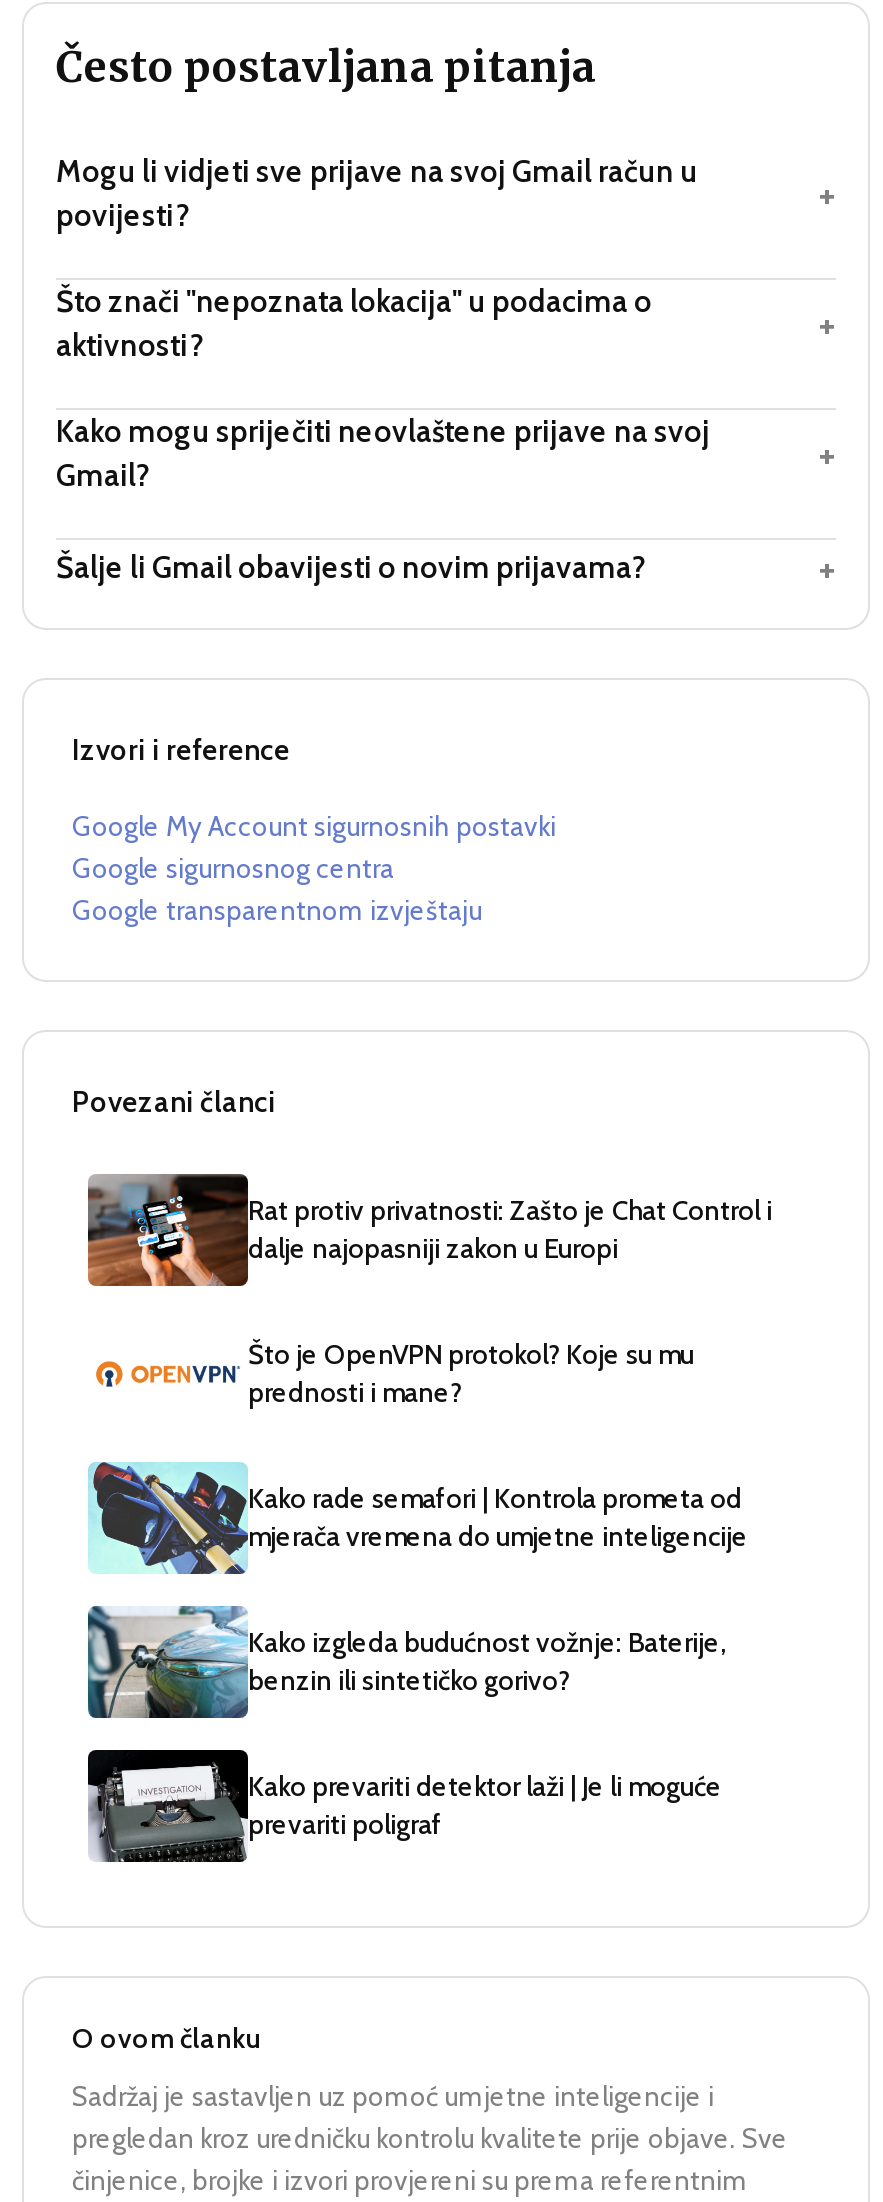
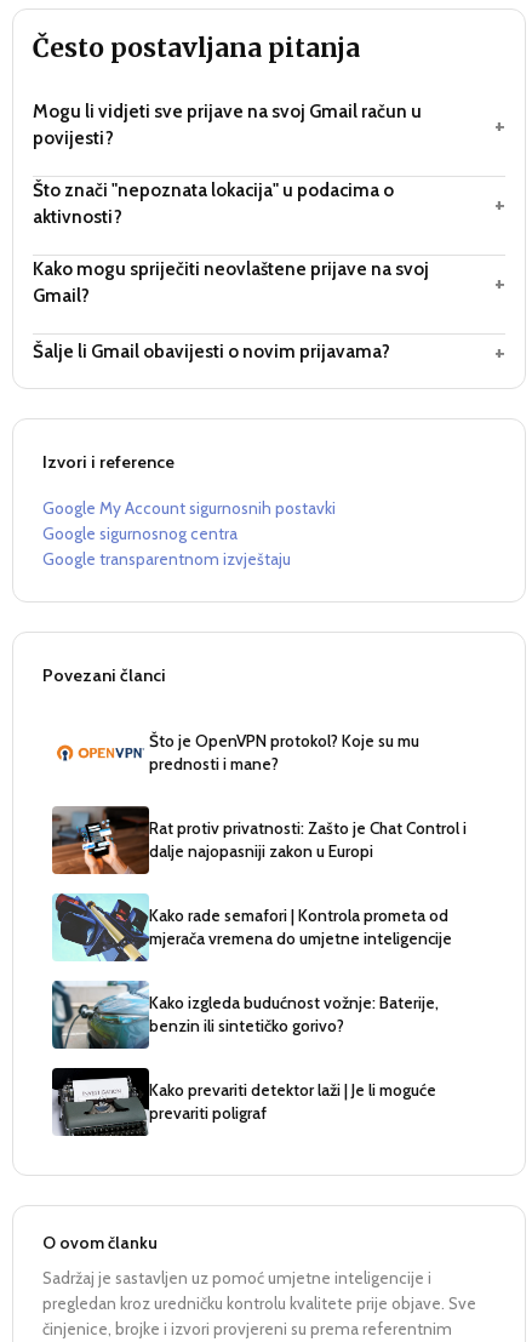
moved [86,1172,772,1288] -> [51,805,467,875]: [image] | Rat protiv privatnosti: Zašto je Chat Control i | dalje najopasniji zakon u Europi
moved [248,1338,694,1408] -> [149,731,419,773]: Što je OpenVPN protokol? Koje su mu | prednosti i mane?

